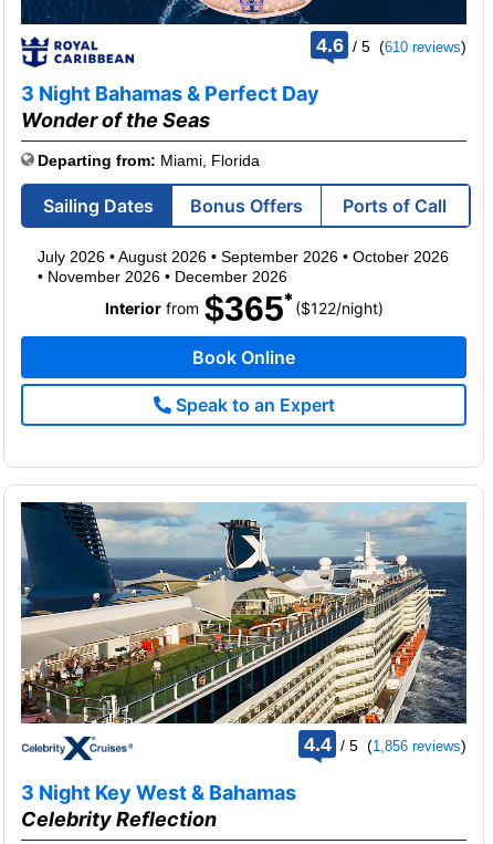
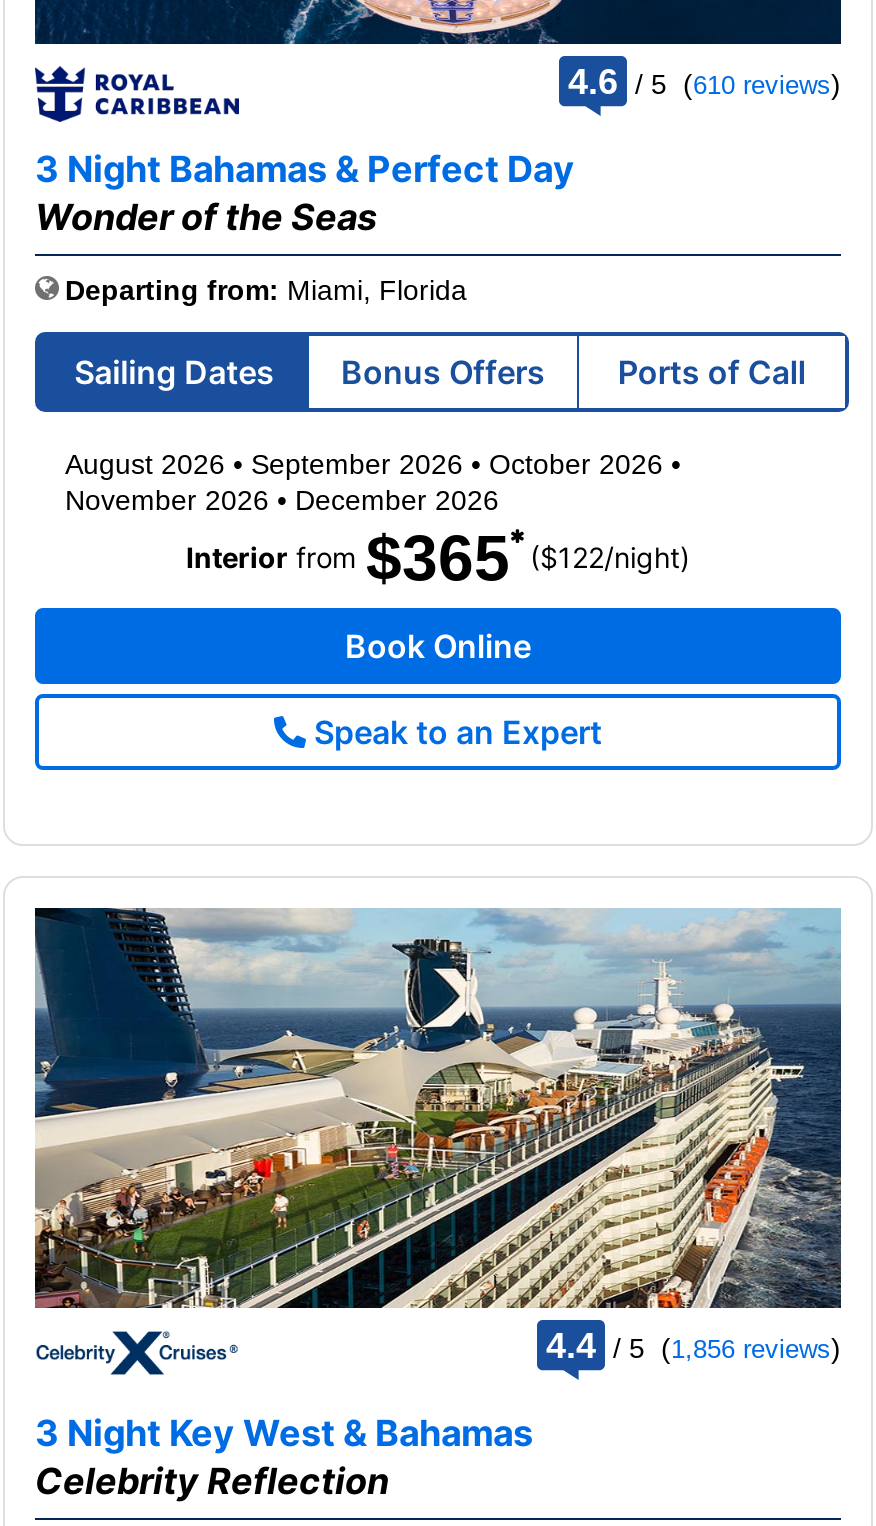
[38,248,449,286] July 2026 • August 2026 • September 2026 • October 2026 | • November 2026 • December 2026 -> [65,448,681,516] August 2026 • September 2026 • October 2026 • | November 2026 • December 2026

